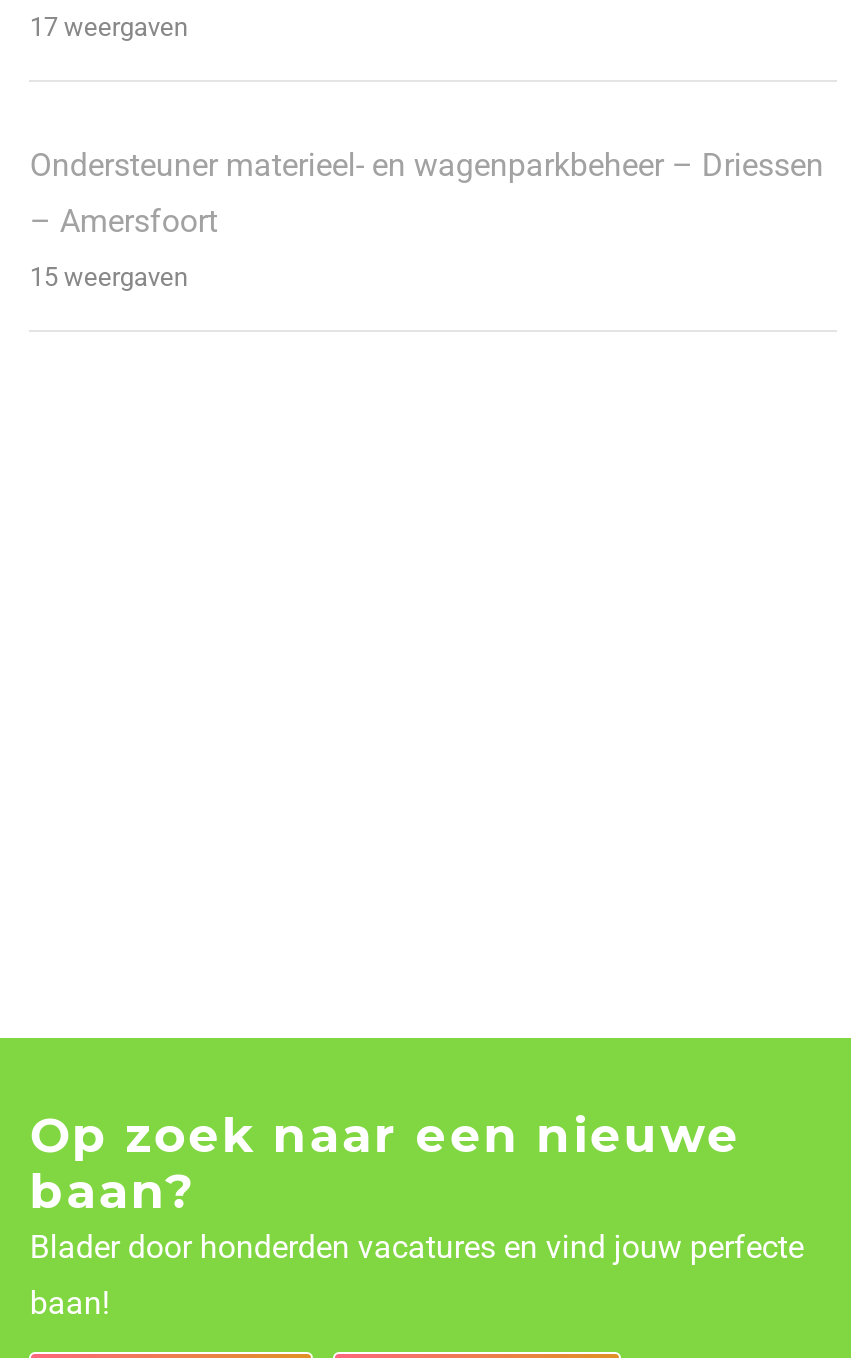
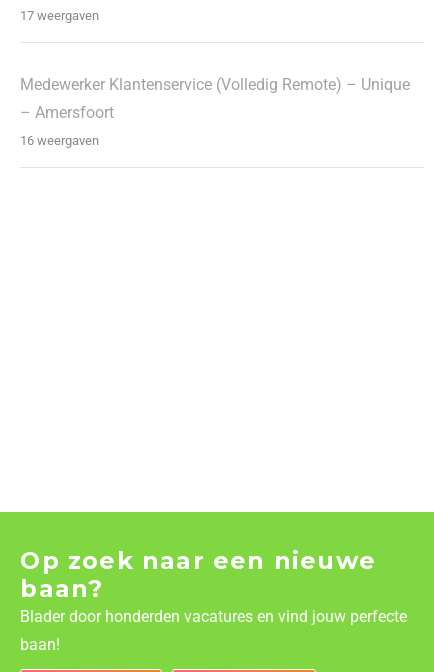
[30,147,824,185] Ondersteuner materieel- en wagenparkbeheer – Driessen -> [20,75,410,94] Medewerker Klantenservice (Volledig Remote) – Unique
[30,263,188,293] 15 weergaven -> [20,133,99,148] 16 weergaven

